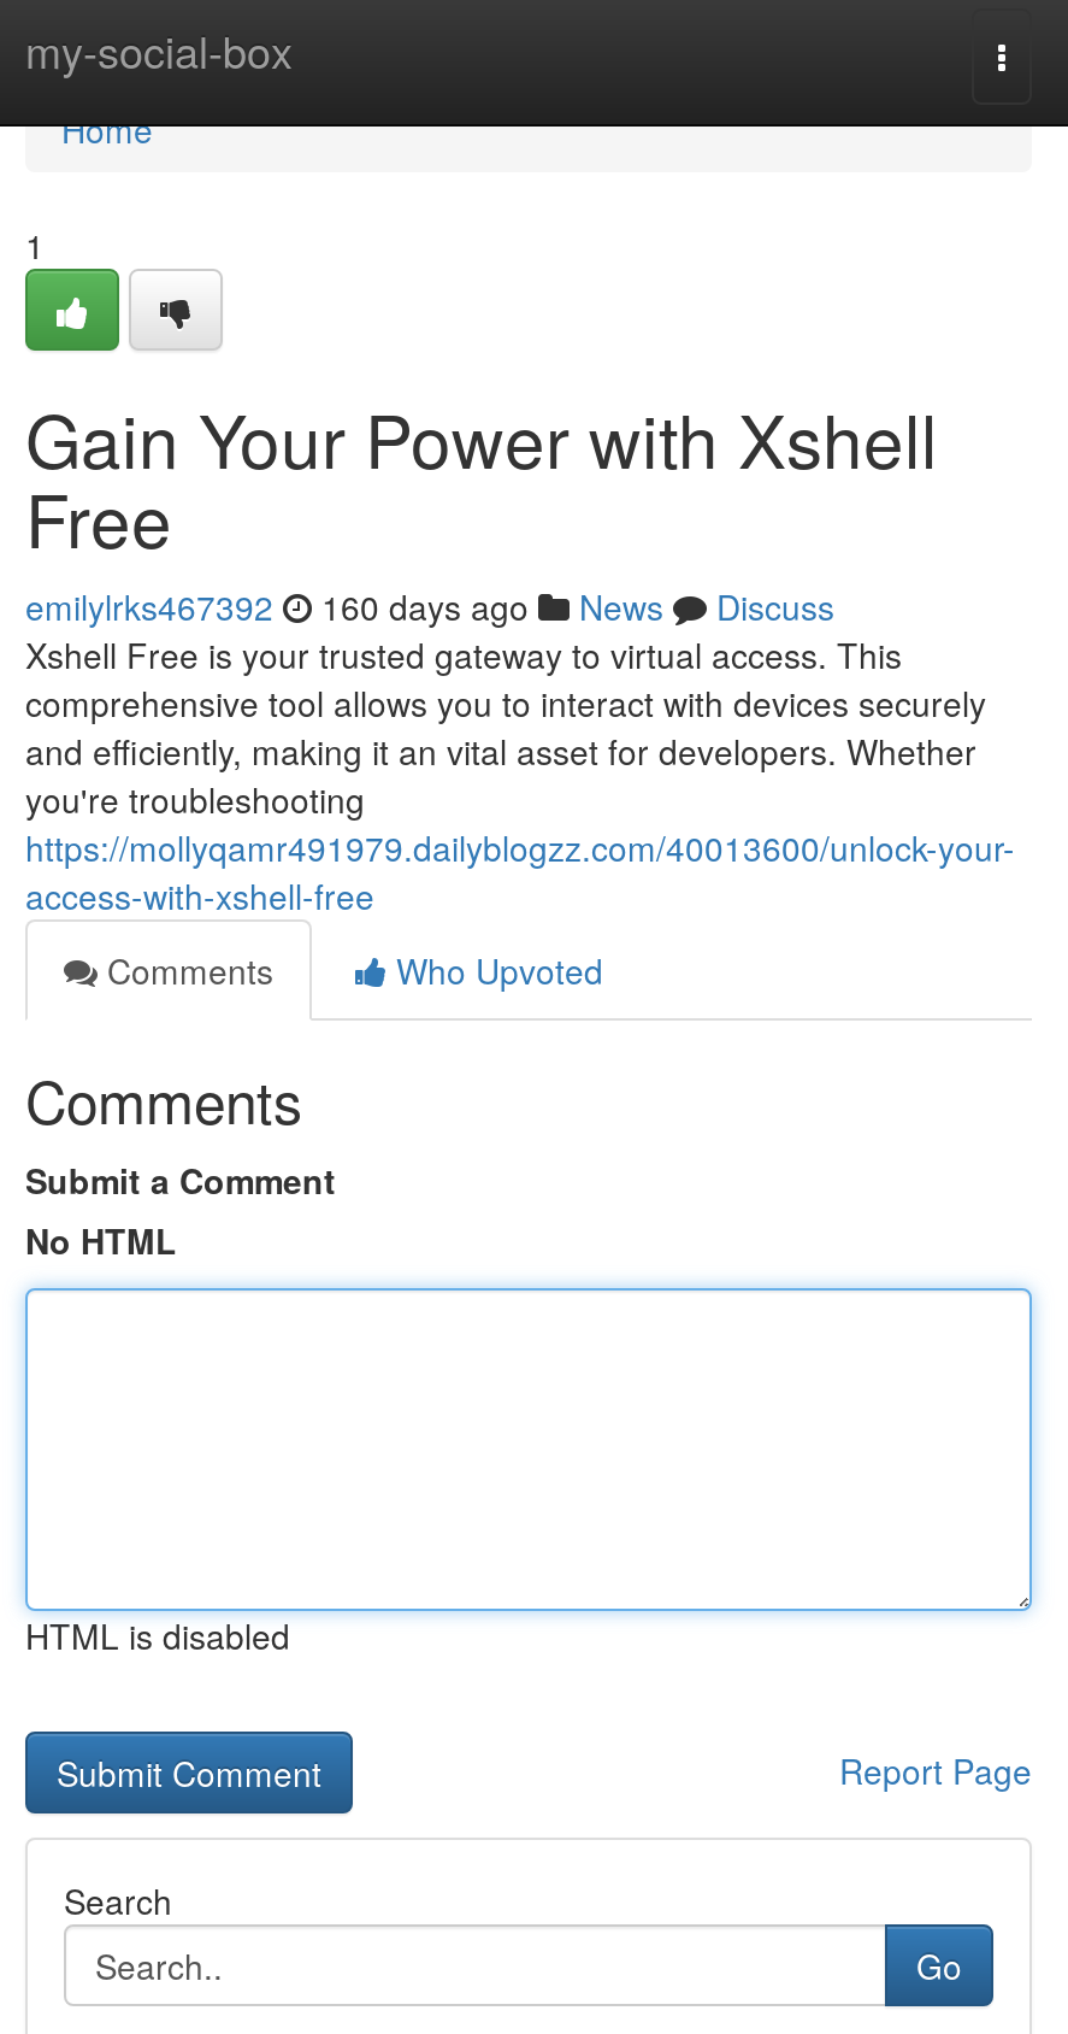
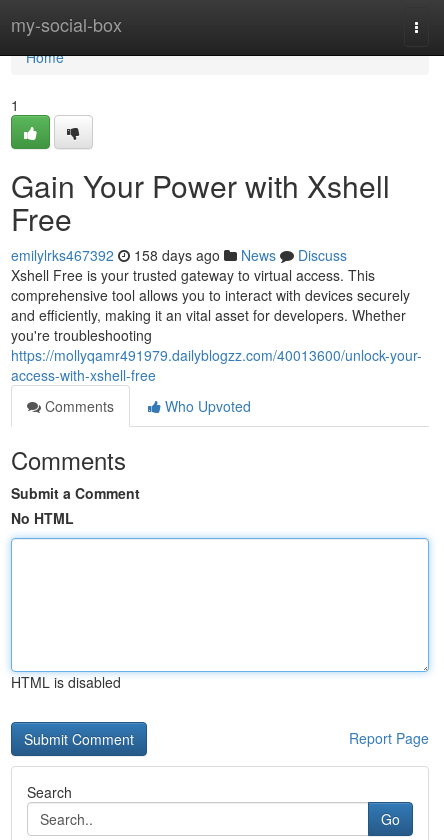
[25,582,834,630] emilylrks467392 160 days ago News Discuss -> [11,245,347,265] emilylrks467392 158 days ago News Discuss

